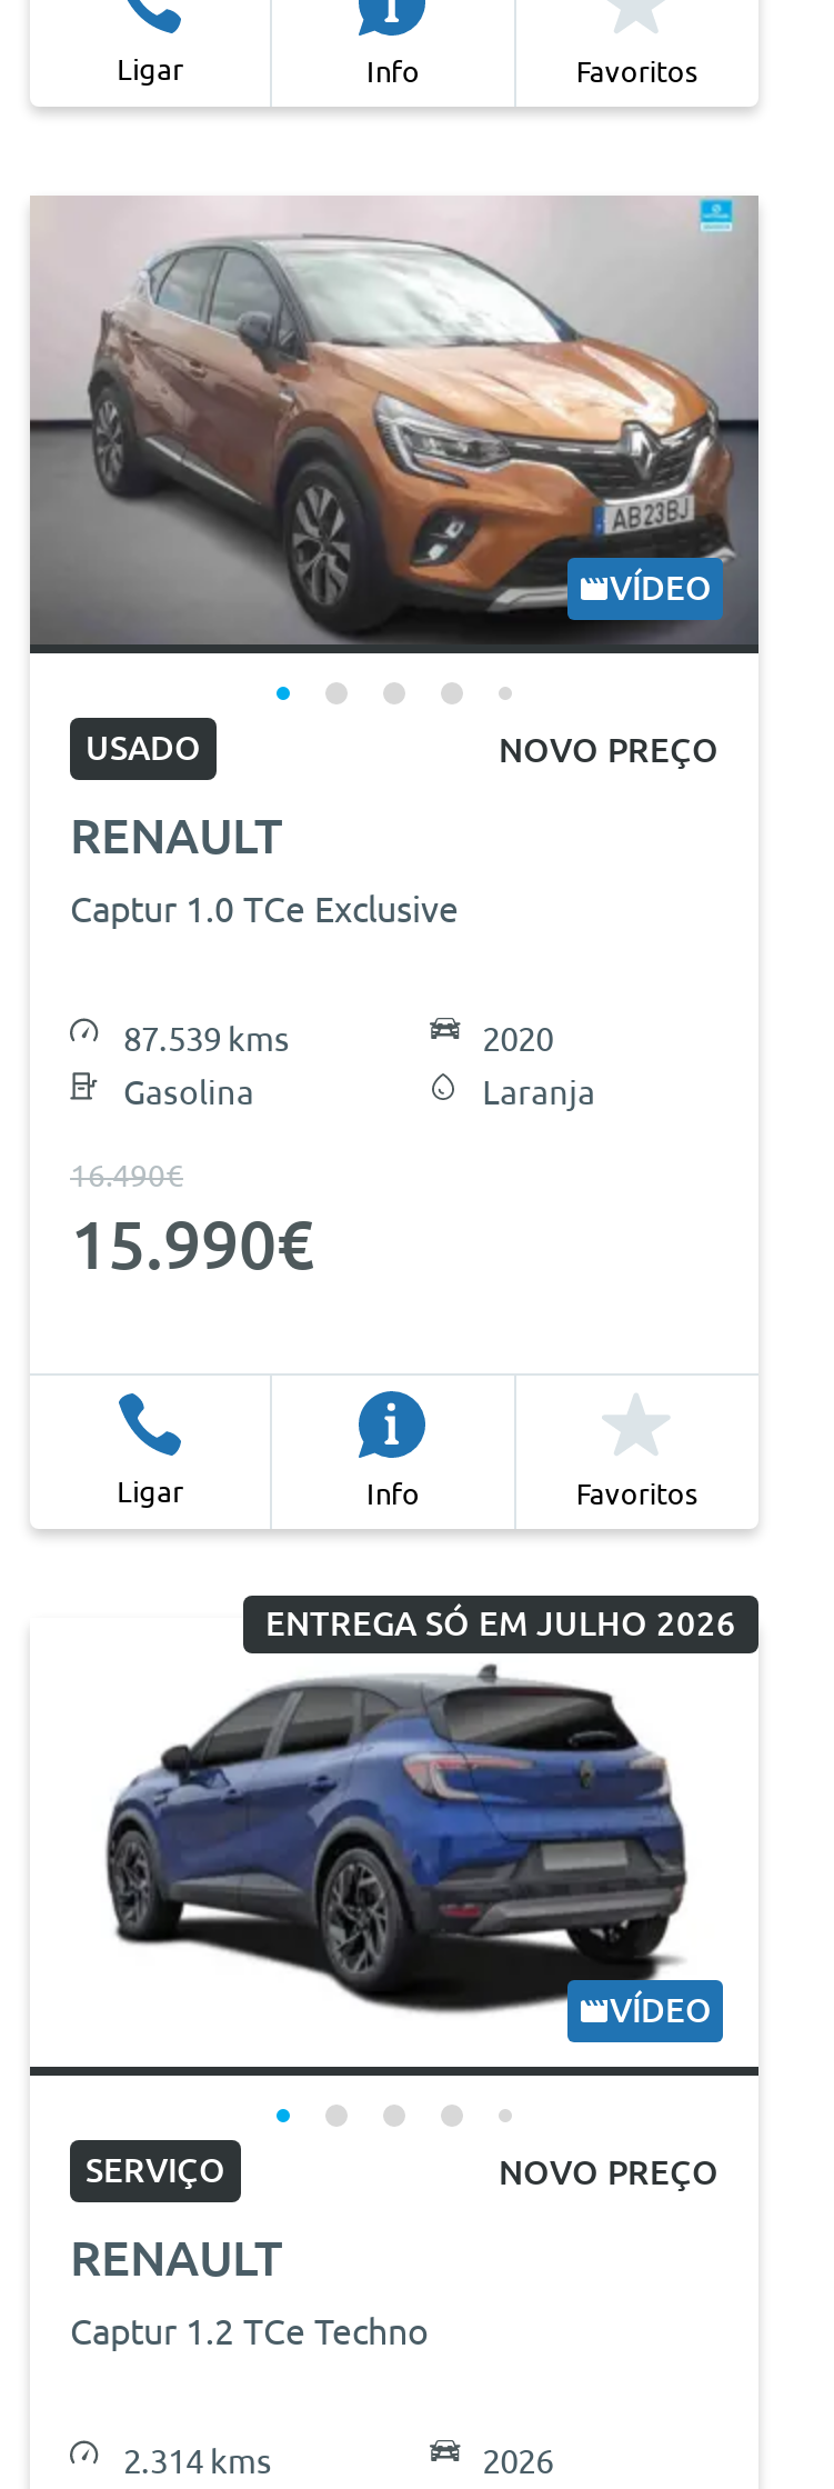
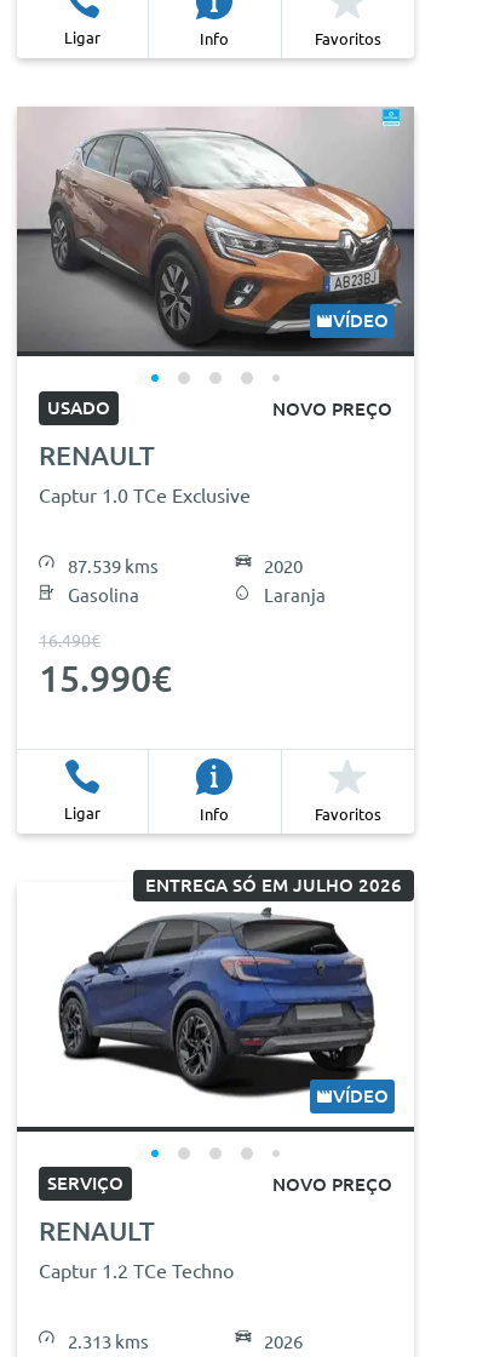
[123,2442,272,2480] 2.314 kms -> [68,1331,149,1352] 2.313 kms

